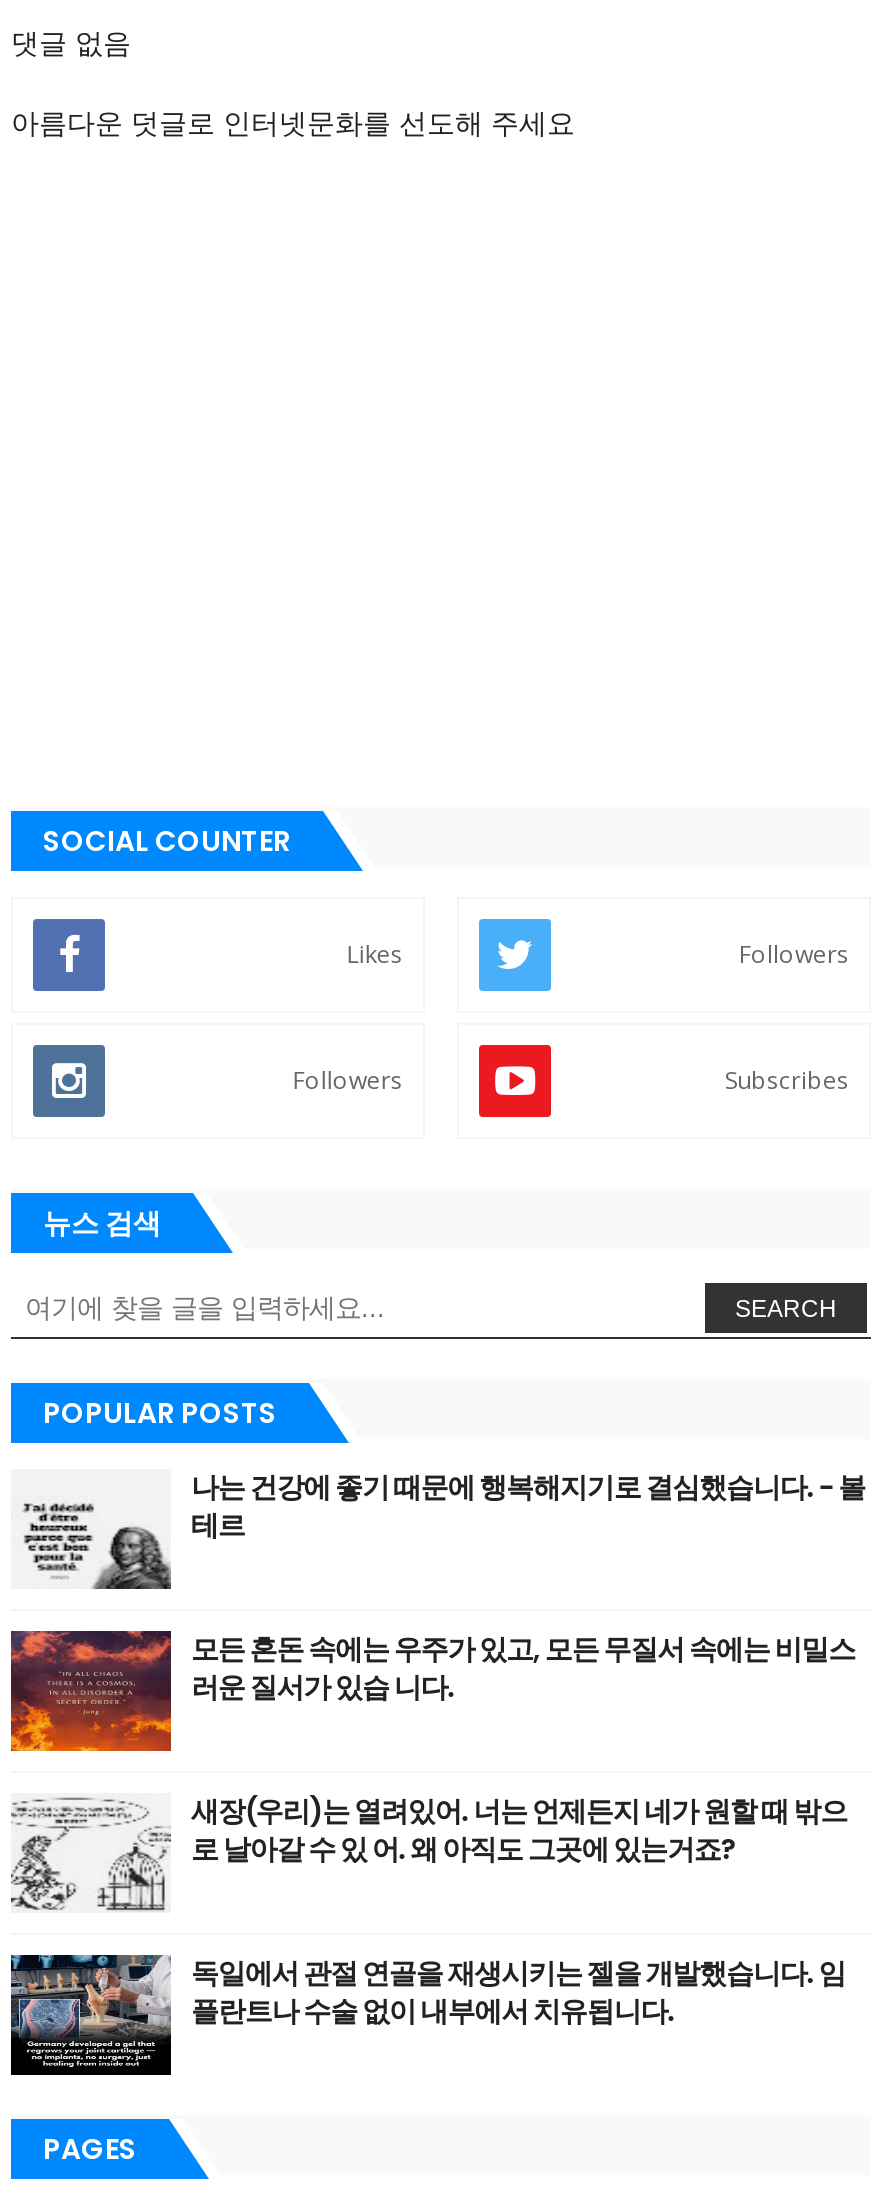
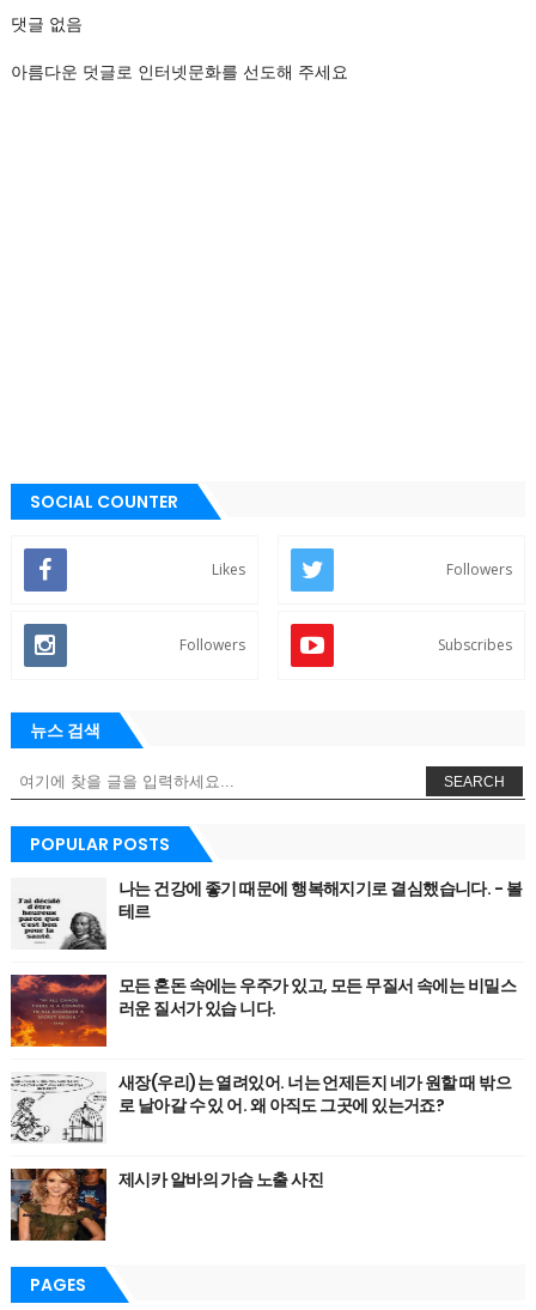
[11,1953,845,2077] [image] | 독일에서 관절 연골을 재생시키는 젤을 개발했습니다. 임 | 플란트나 수술 없이 내부에서 치유됩니다. -> [10,1168,323,1242] [image] | 제시카 알바의 가슴 노출 사진

